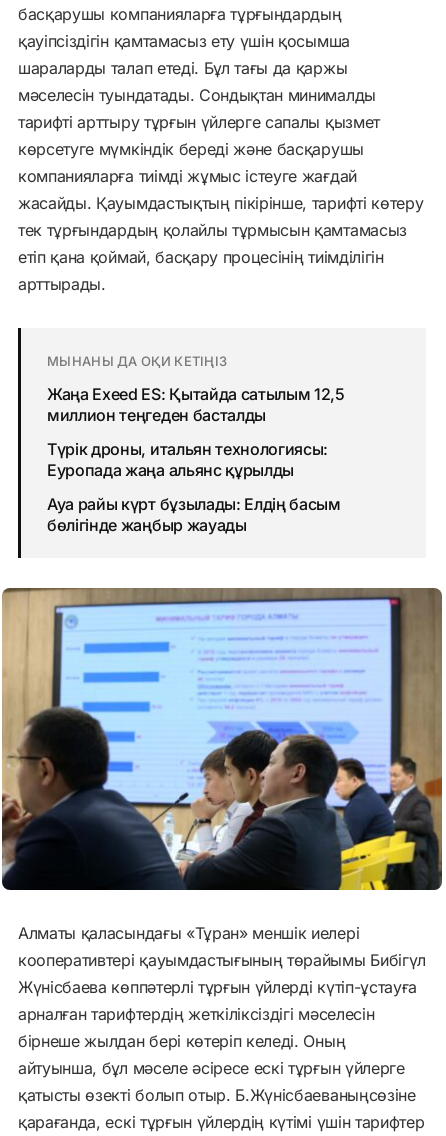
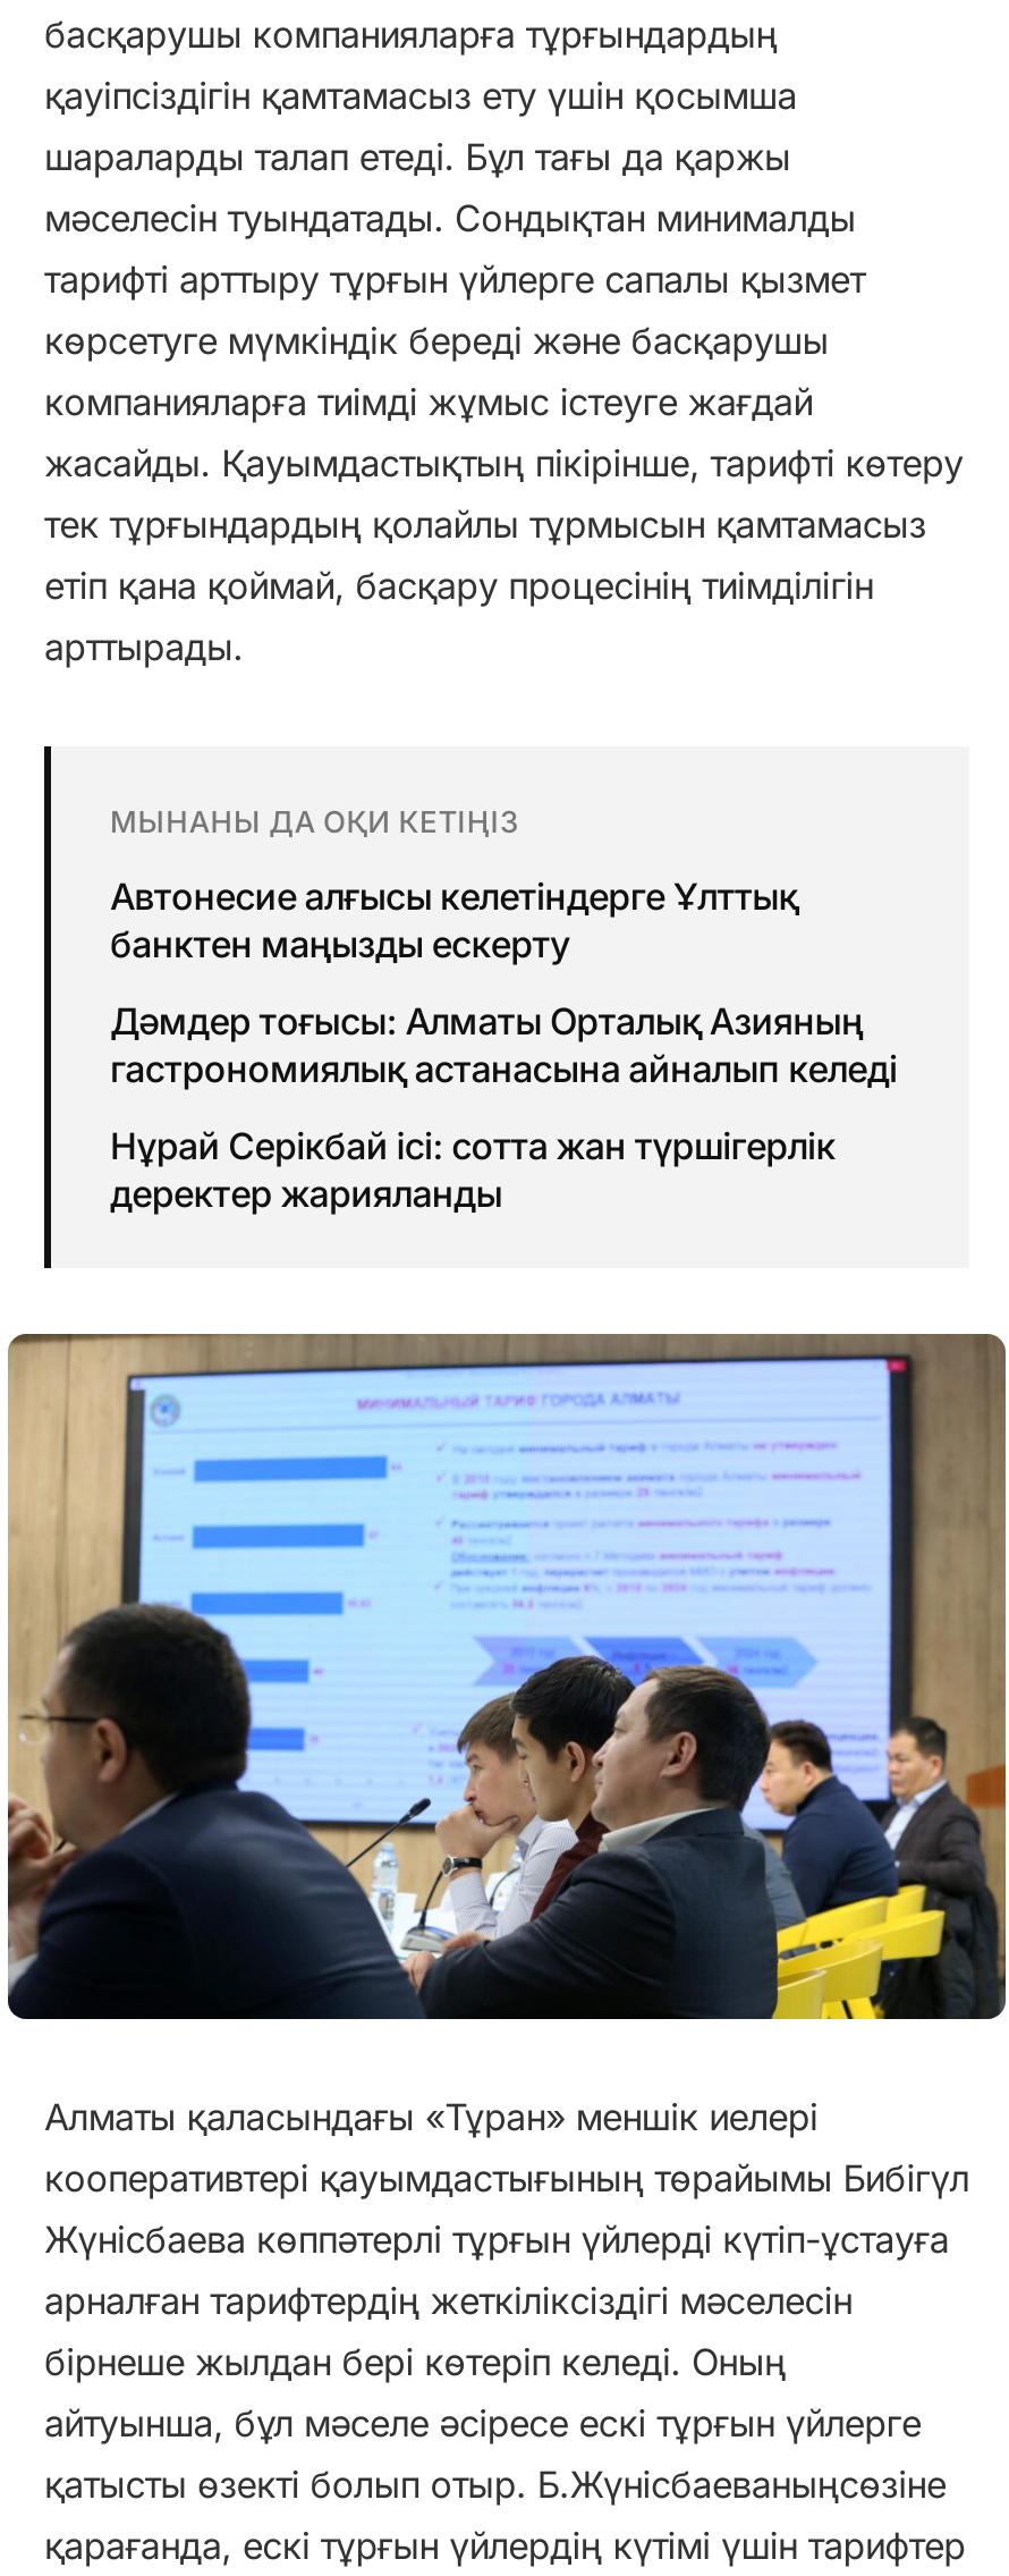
[47,384,345,425] Жаңа Exeed ES: Қытайда сатылым 12,5 | миллион теңгеден басталды -> [110,872,798,965] Автонесие алғысы келетіндерге Ұлттық | банктен маңызды ескерту
[47,439,328,480] Түрік дроны, итальян технологиясы: | Еуропада жаңа альянс құрылды -> [110,997,897,1090] Дәмдер тоғысы: Алматы Орталық Азияның | гастрономиялық астанасына айналып келеді
[47,494,341,535] Ауа райы күрт бұзылады: Елдің басым | бөлігінде жаңбыр жауады -> [110,1121,835,1214] Нұрай Серікбай ісі: сотта жан түршігерлік | деректер жарияланды

